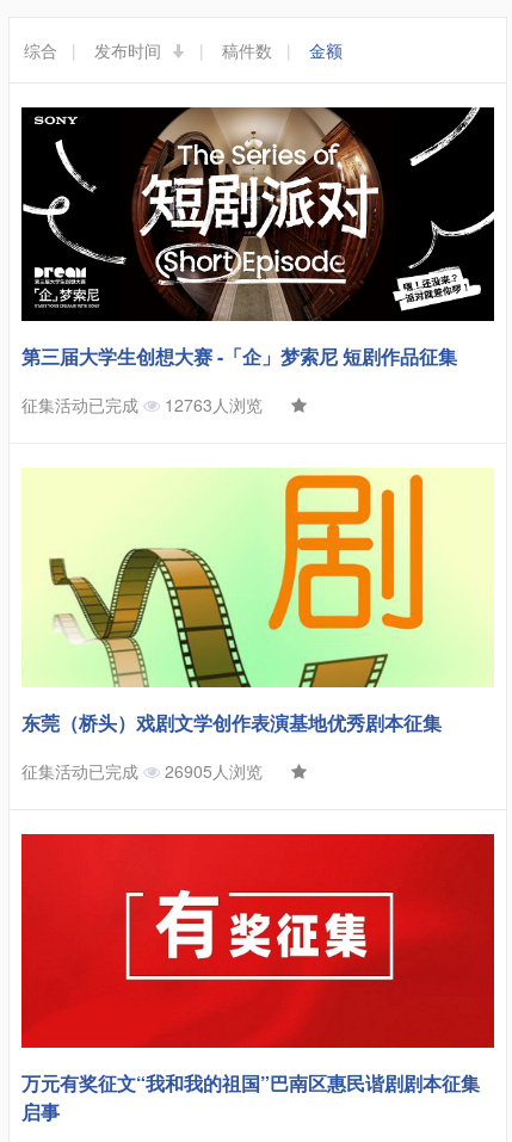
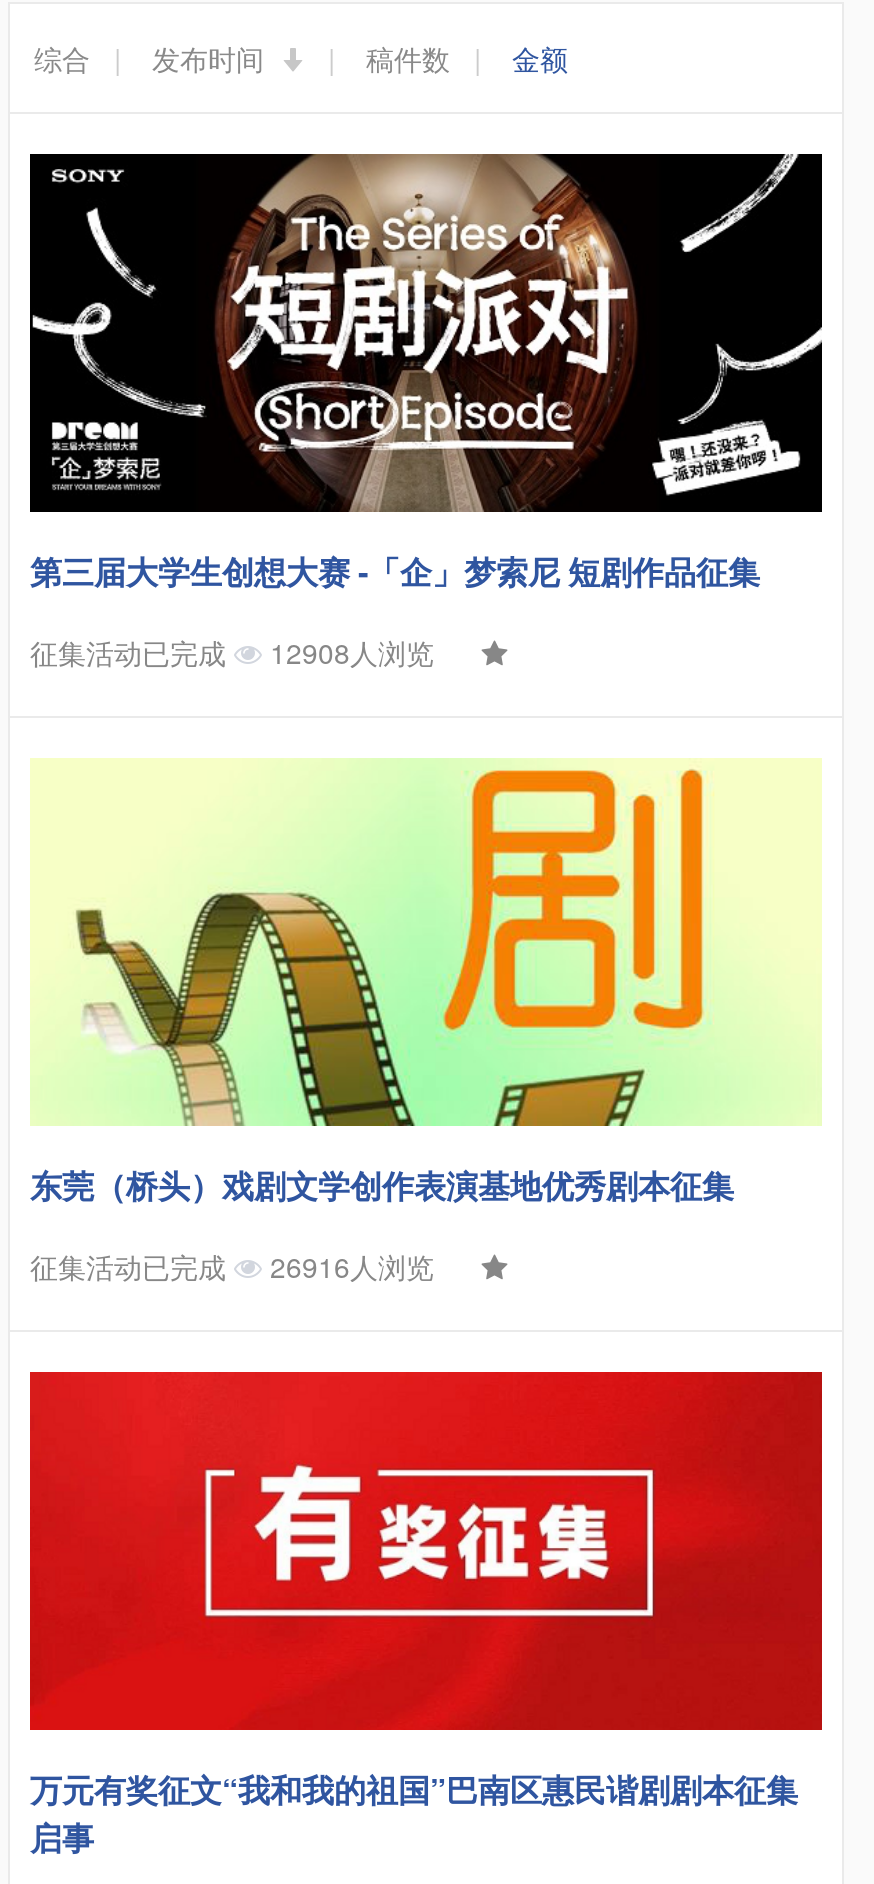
[21,393,263,417] 征集活动已完成 12763人浏览 -> [30,633,434,673] 征集活动已完成 12908人浏览
[21,759,263,783] 征集活动已完成 26905人浏览 -> [30,1246,434,1286] 征集活动已完成 26916人浏览

